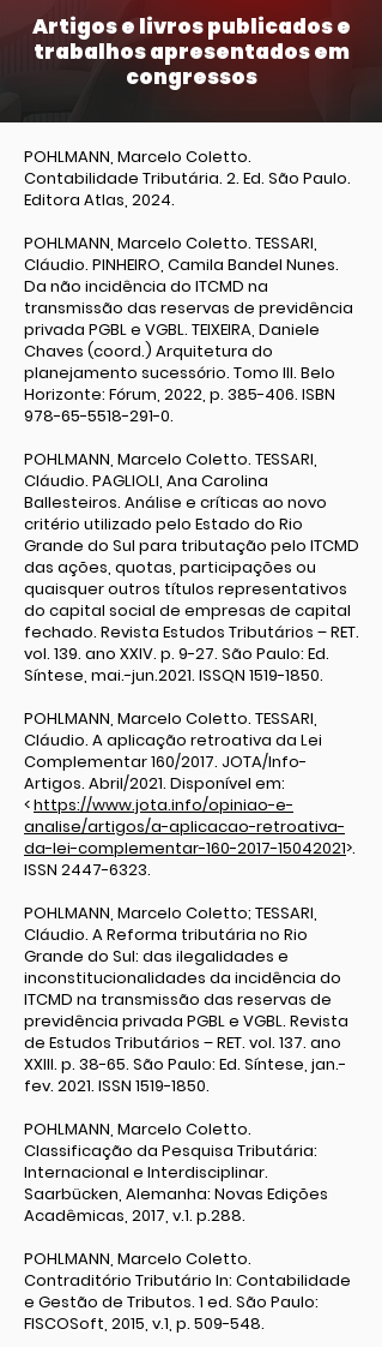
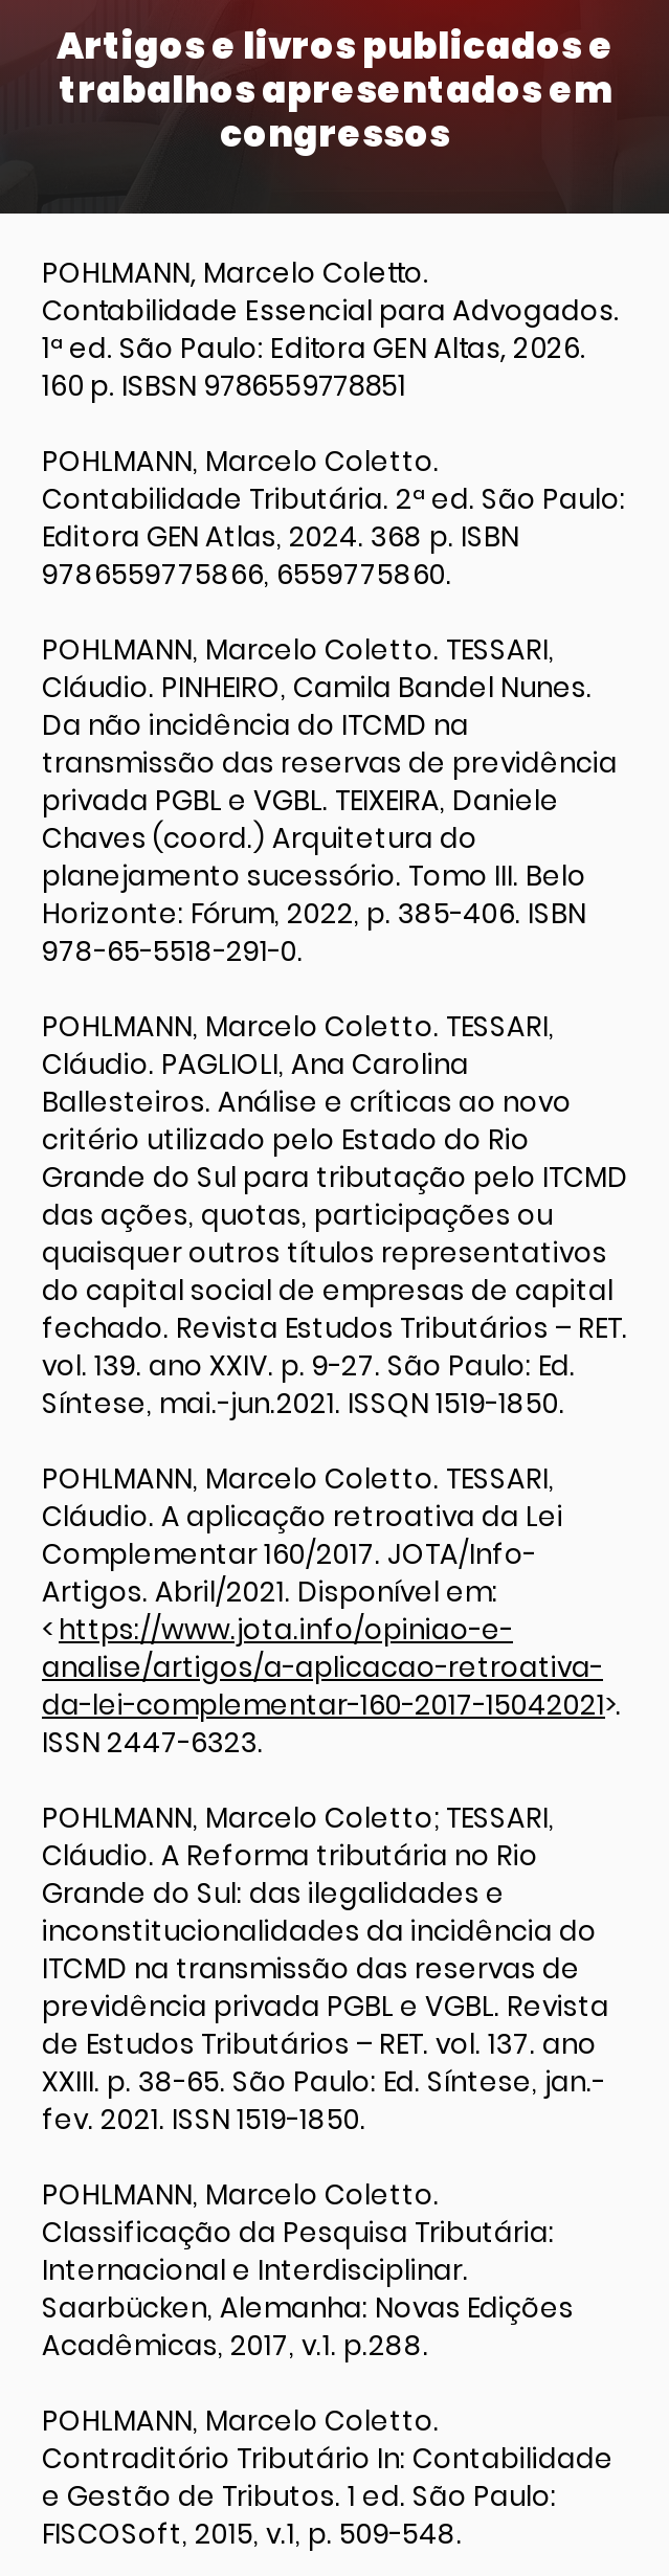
[24,167,351,211] Contabilidade Tributária. 2. Ed. São Paulo. | Editora Atlas, 2024. -> [42,291,626,595] Contabilidade Essencial para Advogados. | 1ª ed. São Paulo: Editora GEN Altas, 2026. | 160 p. ISBSN 9786559778851 | POHLMANN, Marcelo Coletto. | Contabilidade Tributária. 2ª ed. São Paulo: | Editora GEN Atlas, 2024. 368 p. ISBN | 9786559775866, 6559775860.

